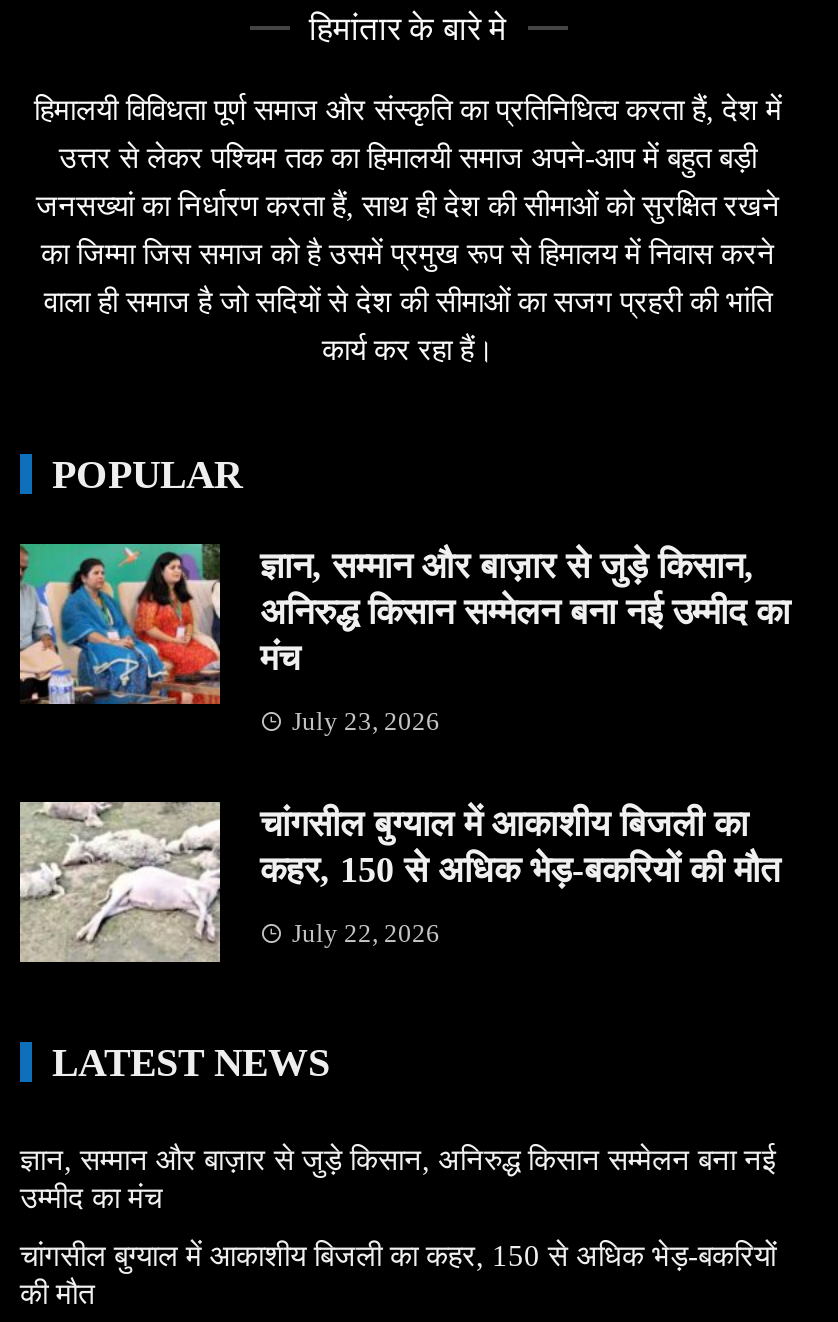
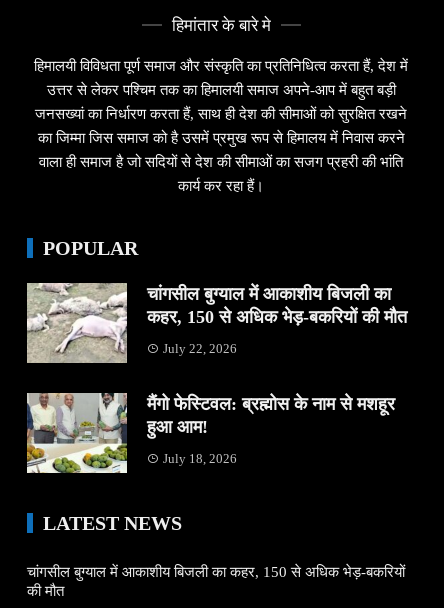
[18,542,790,735] [image] | ज्ञान, सम्मान और बाज़ार से जुड़े किसान, | अनिरुद्ध किसान सम्मेलन बना नई उम्मीद का | मंच | July 23, 2026 -> none
moved [16,800,780,964] -> [25,282,407,364]: [image] | चांगसील बुग्याल में आकाशीय बिजली का | कहर, 150 से अधिक भेड़-बकरियों की मौत | July 22, 2026
none -> [26,392,395,466] [image] | मैंगो फेस्टिवल: ब्रह्मोस के नाम से मशहूर | हुआ आम! | July 18, 2026
[20,1143,776,1213] ज्ञान, सम्मान और बाज़ार से जुड़े किसान, अनिरुद्ध किसान सम्मेलन बना नई | उम्मीद का मंच -> none

